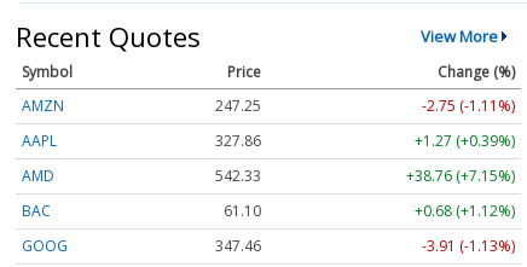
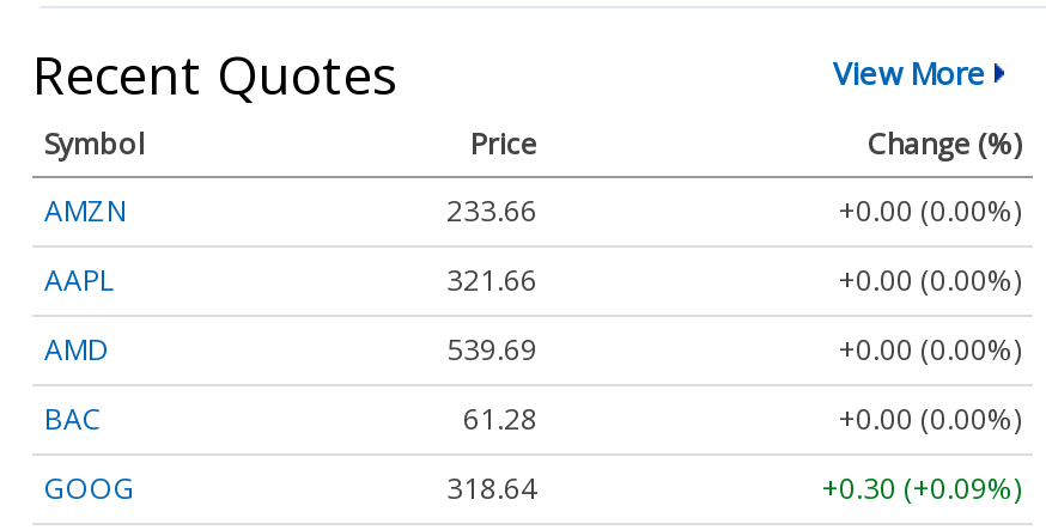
[215,95,261,116] 247.25 -> [446,190,537,230] 233.66
[422,95,515,116] -2.75 (-1.11%) -> [839,190,1021,230] +0.00 (0.00%)
[215,130,261,151] 327.86 -> [446,259,537,300] 321.66
[415,130,515,151] +1.27 (+0.39%) -> [839,259,1021,300] +0.00 (0.00%)
[215,165,261,186] 542.33 -> [446,329,537,369] 539.69
[406,165,515,186] +38.76 (+7.15%) -> [839,329,1021,369] +0.00 (0.00%)
[224,200,261,221] 61.10 -> [463,398,537,439] 61.28
[415,200,515,221] +0.68 (+1.12%) -> [839,398,1021,439] +0.00 (0.00%)
[215,235,261,256] 347.46 -> [446,467,537,508] 318.64
[422,235,515,256] -3.91 (-1.13%) -> [822,467,1021,508] +0.30 (+0.09%)

